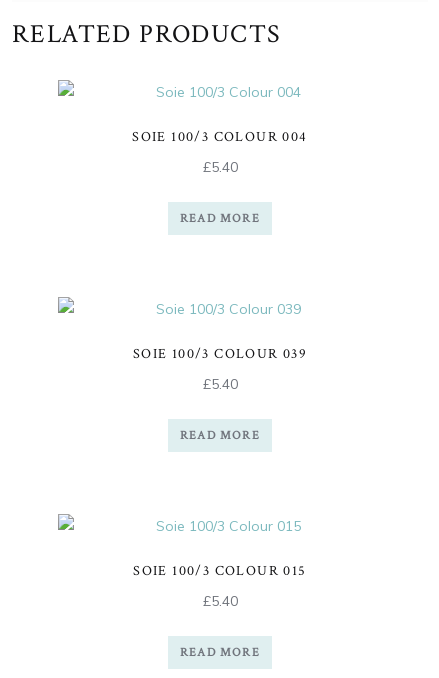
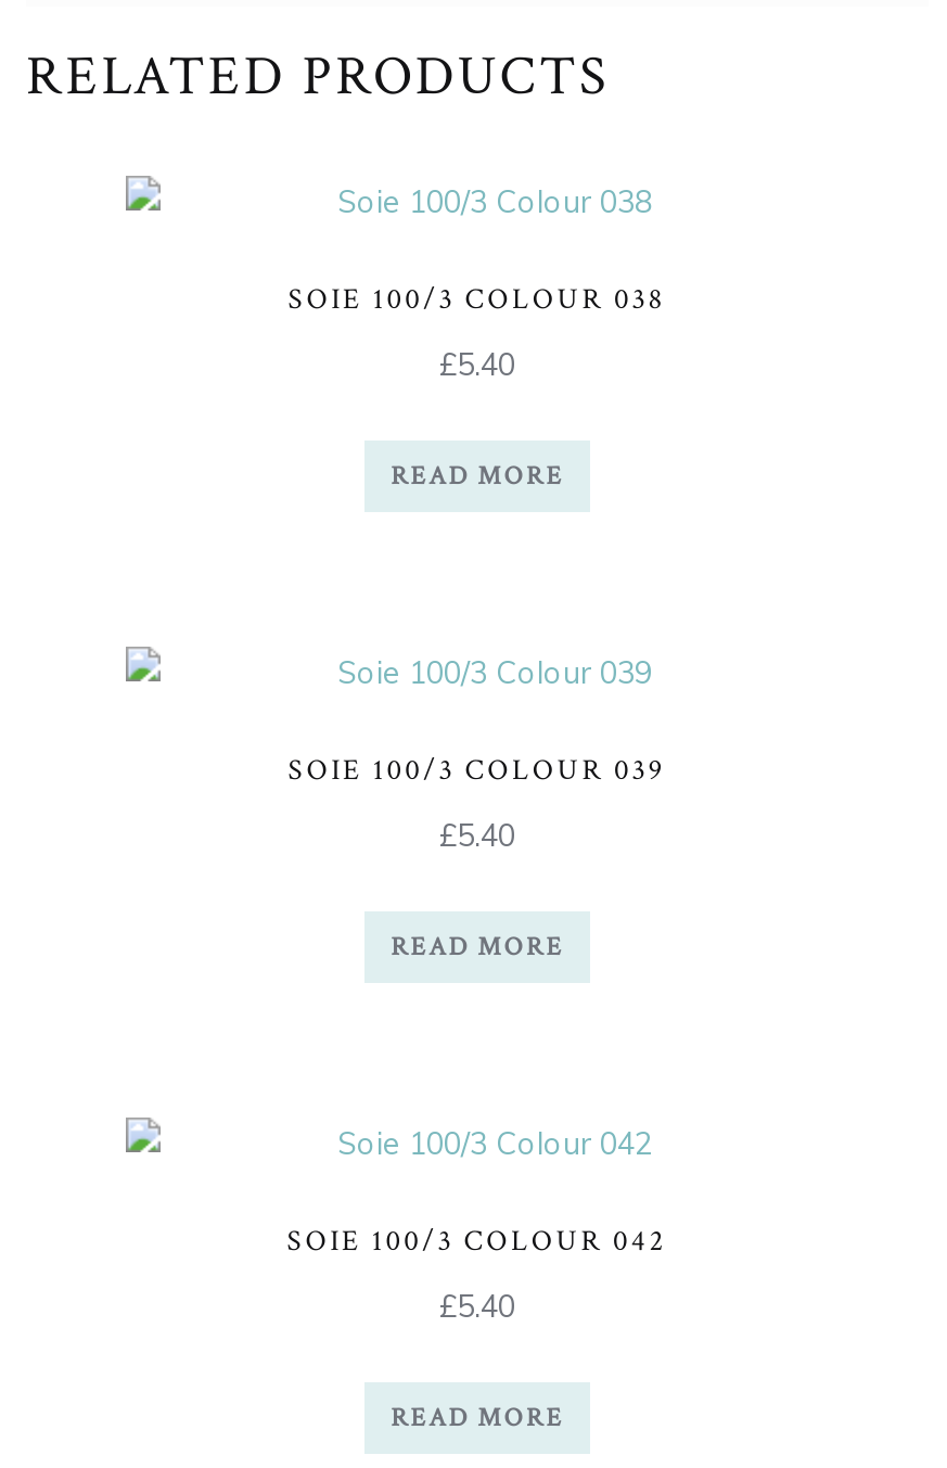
[132,128,308,146] SOIE 100/3 COLOUR 004 -> [288,281,666,320] SOIE 100/3 COLOUR 038
[133,562,307,580] SOIE 100/3 COLOUR 015 -> [287,1223,668,1262] SOIE 100/3 COLOUR 042

